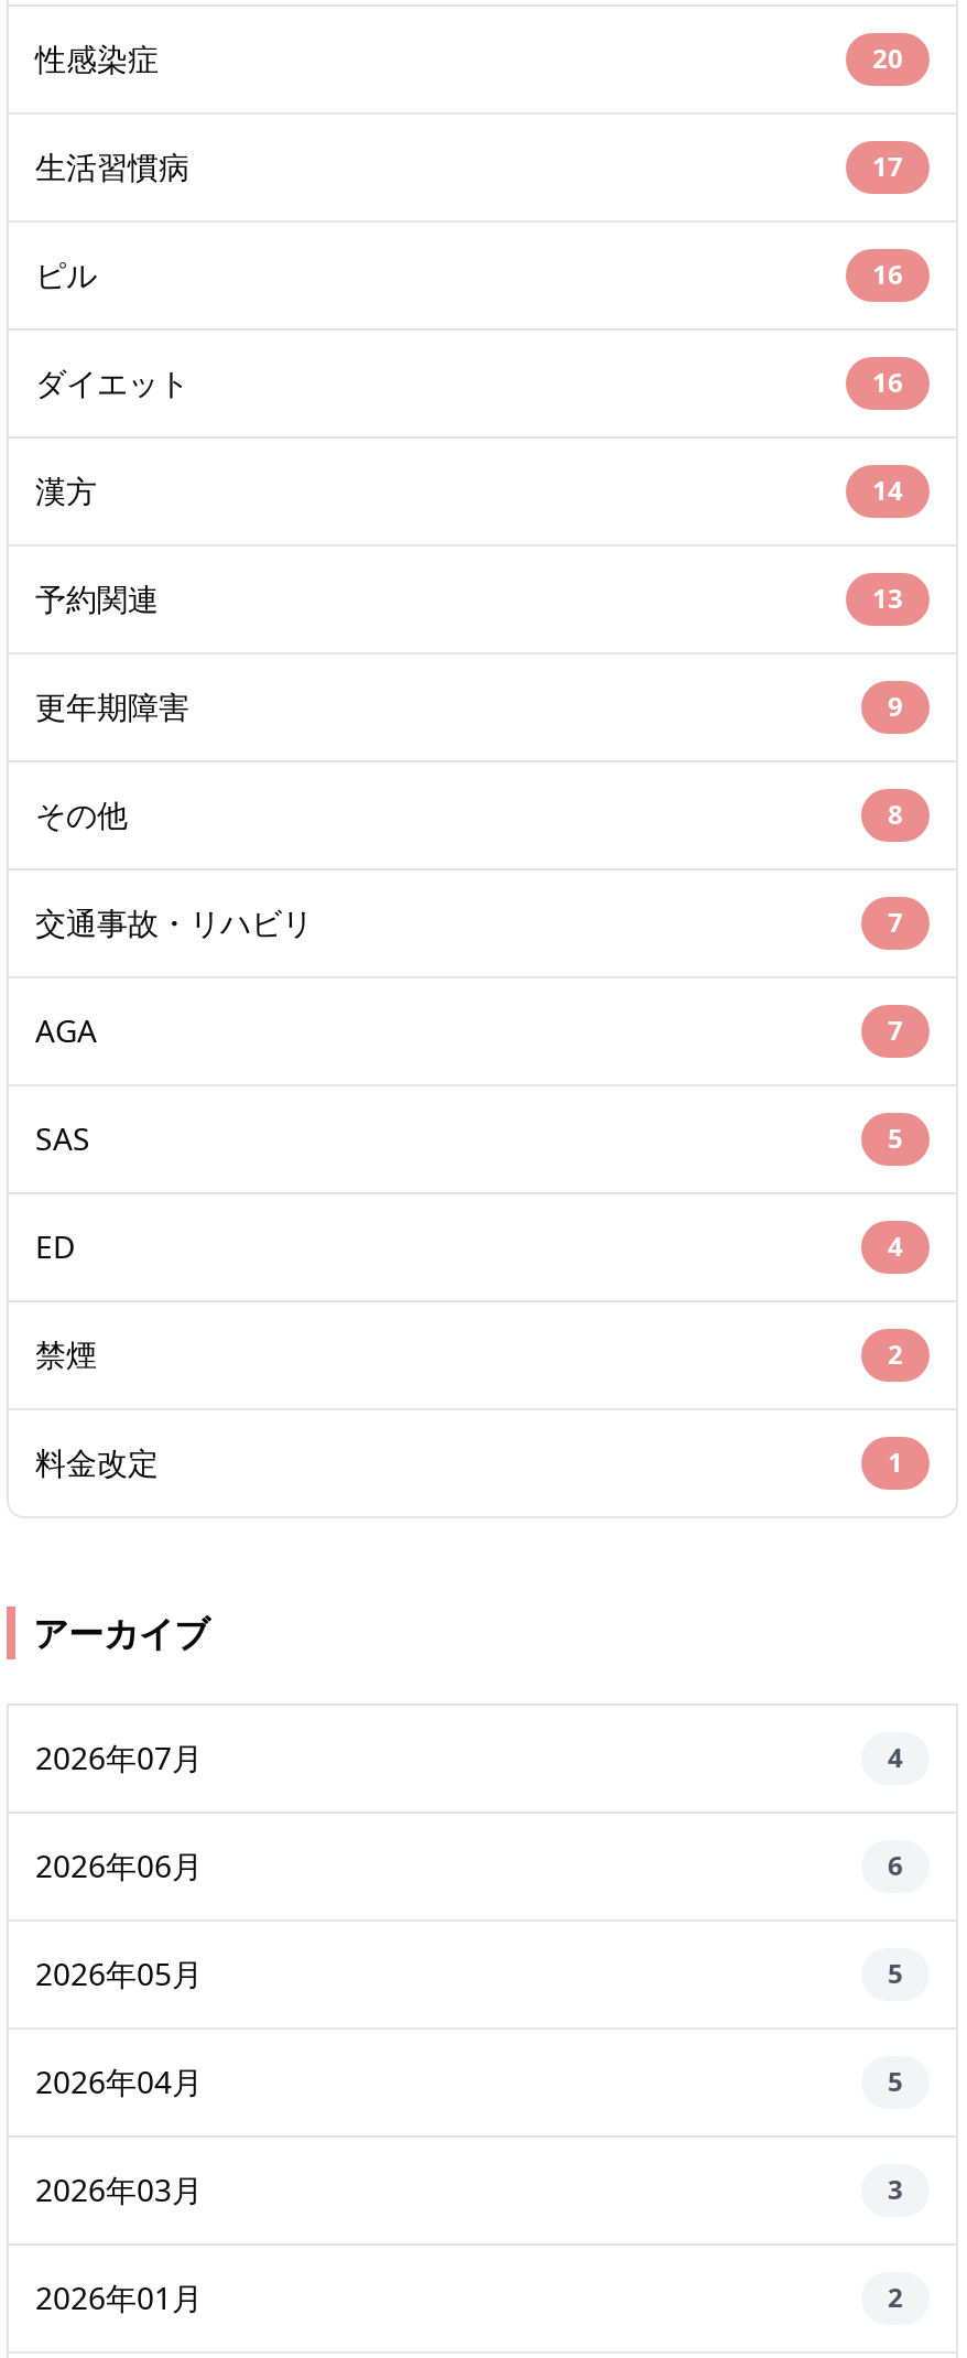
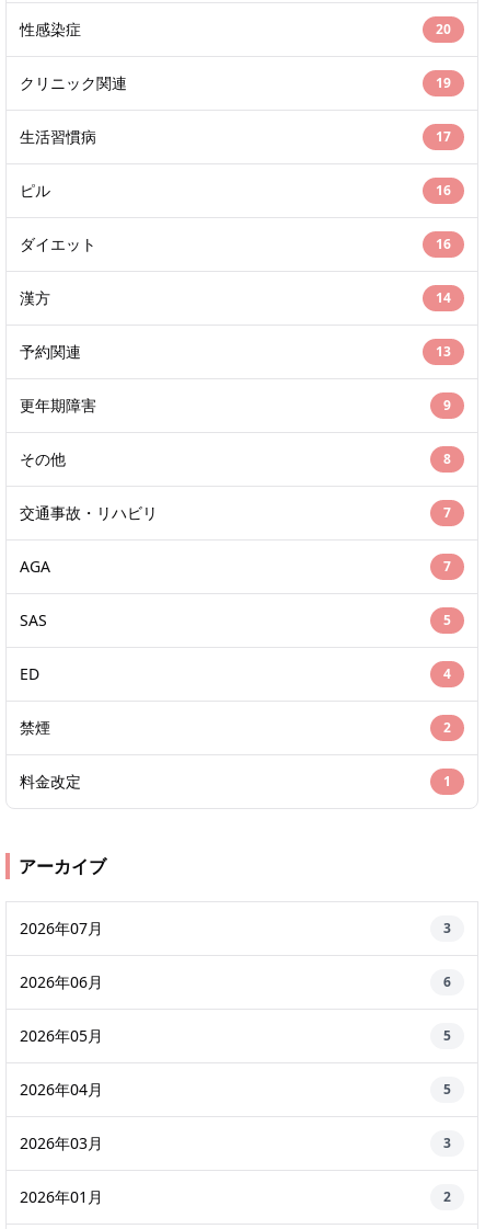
none -> [20,73,451,94] クリニック関連 | 19
[888,1740,903,1777] 4 -> [443,919,451,938] 3

